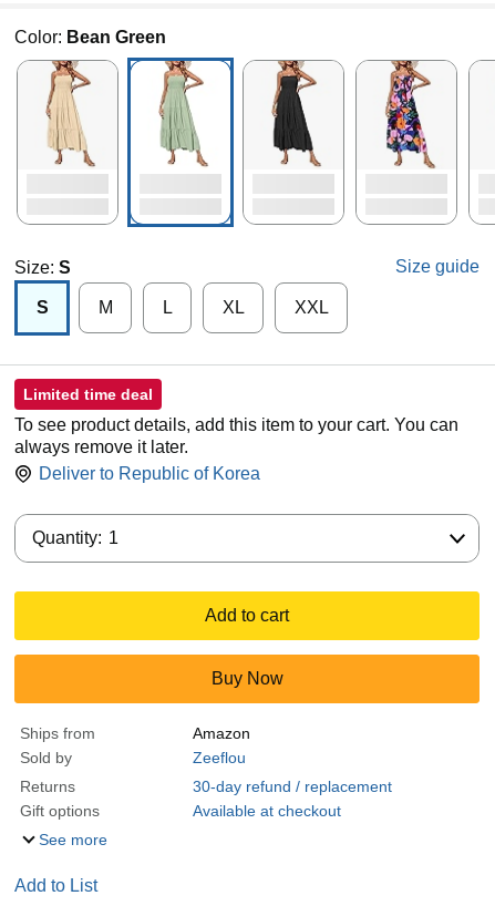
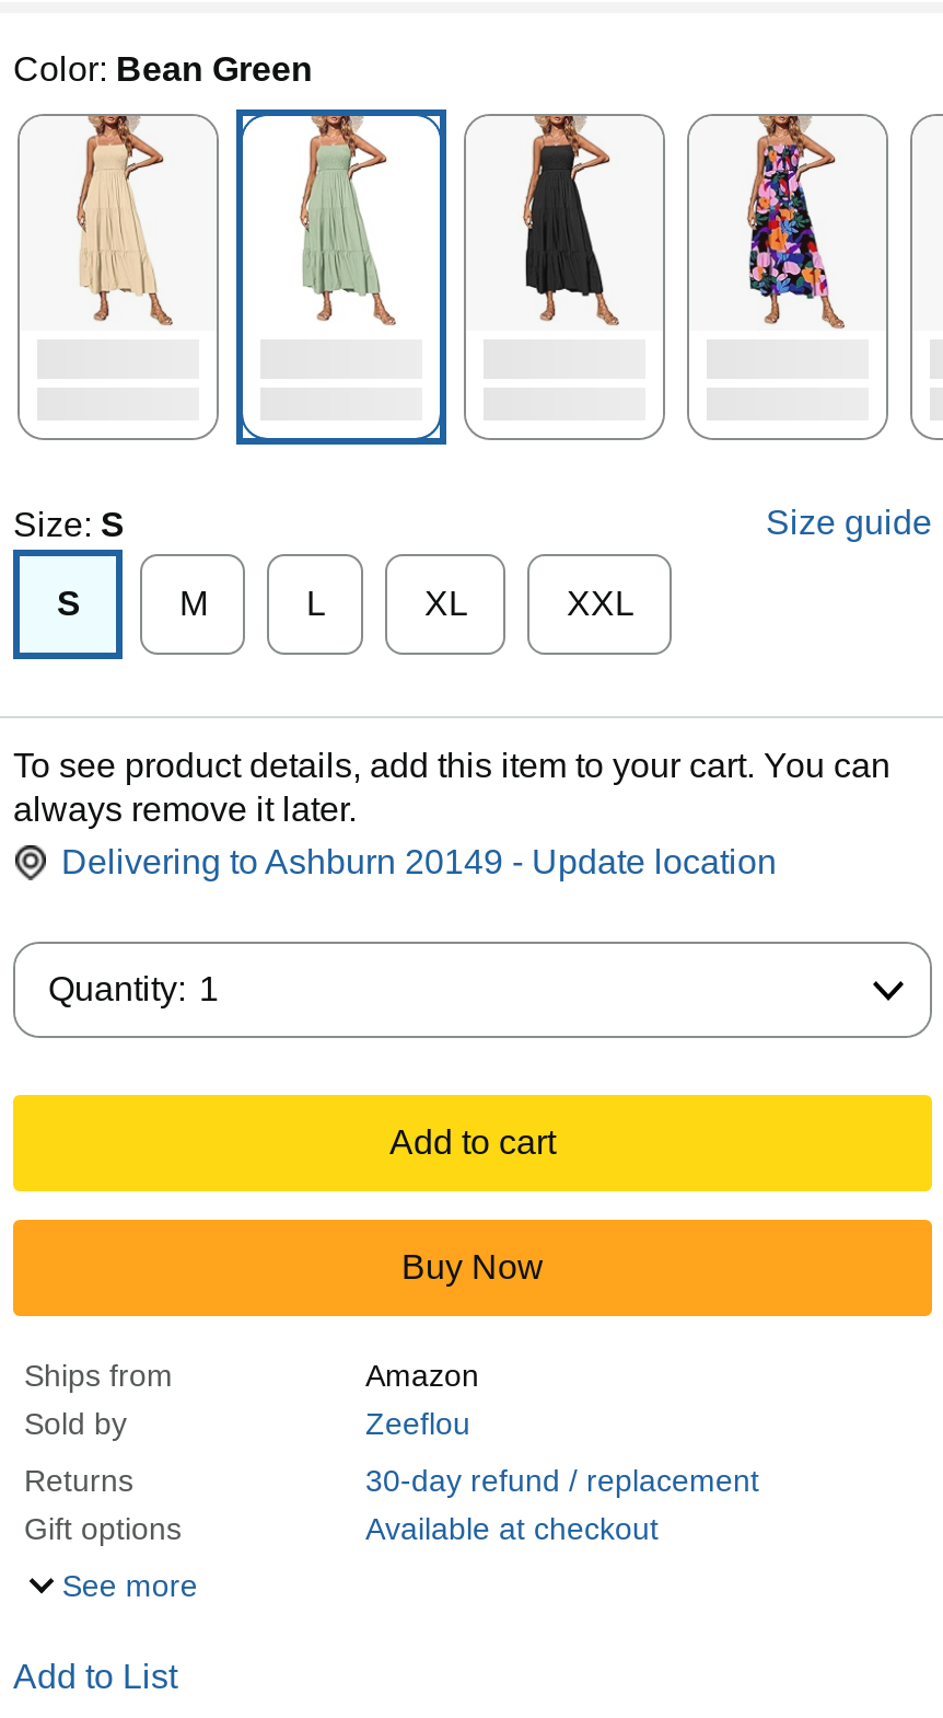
[23,385,153,403] Limited time deal -> none
[39,464,260,483] Deliver to Republic of Korea -> [61,843,777,880] Delivering to Ashburn 20149 - Update location

